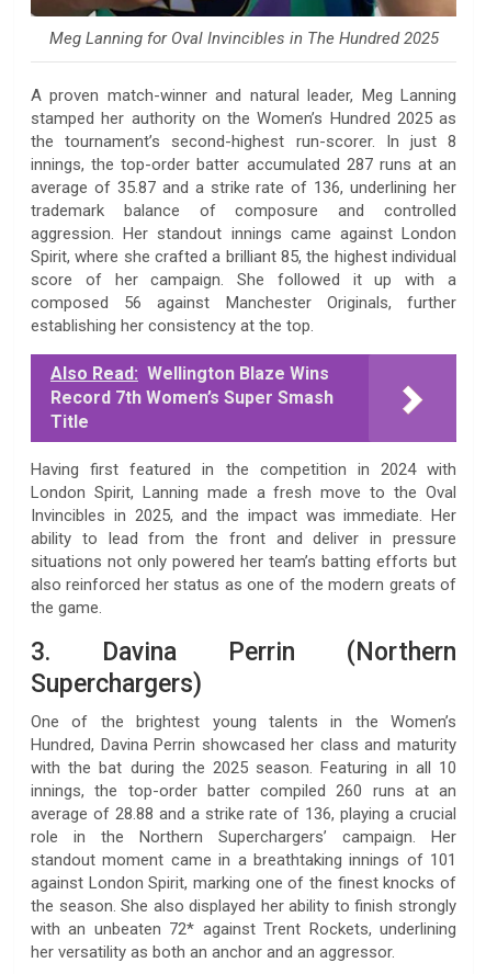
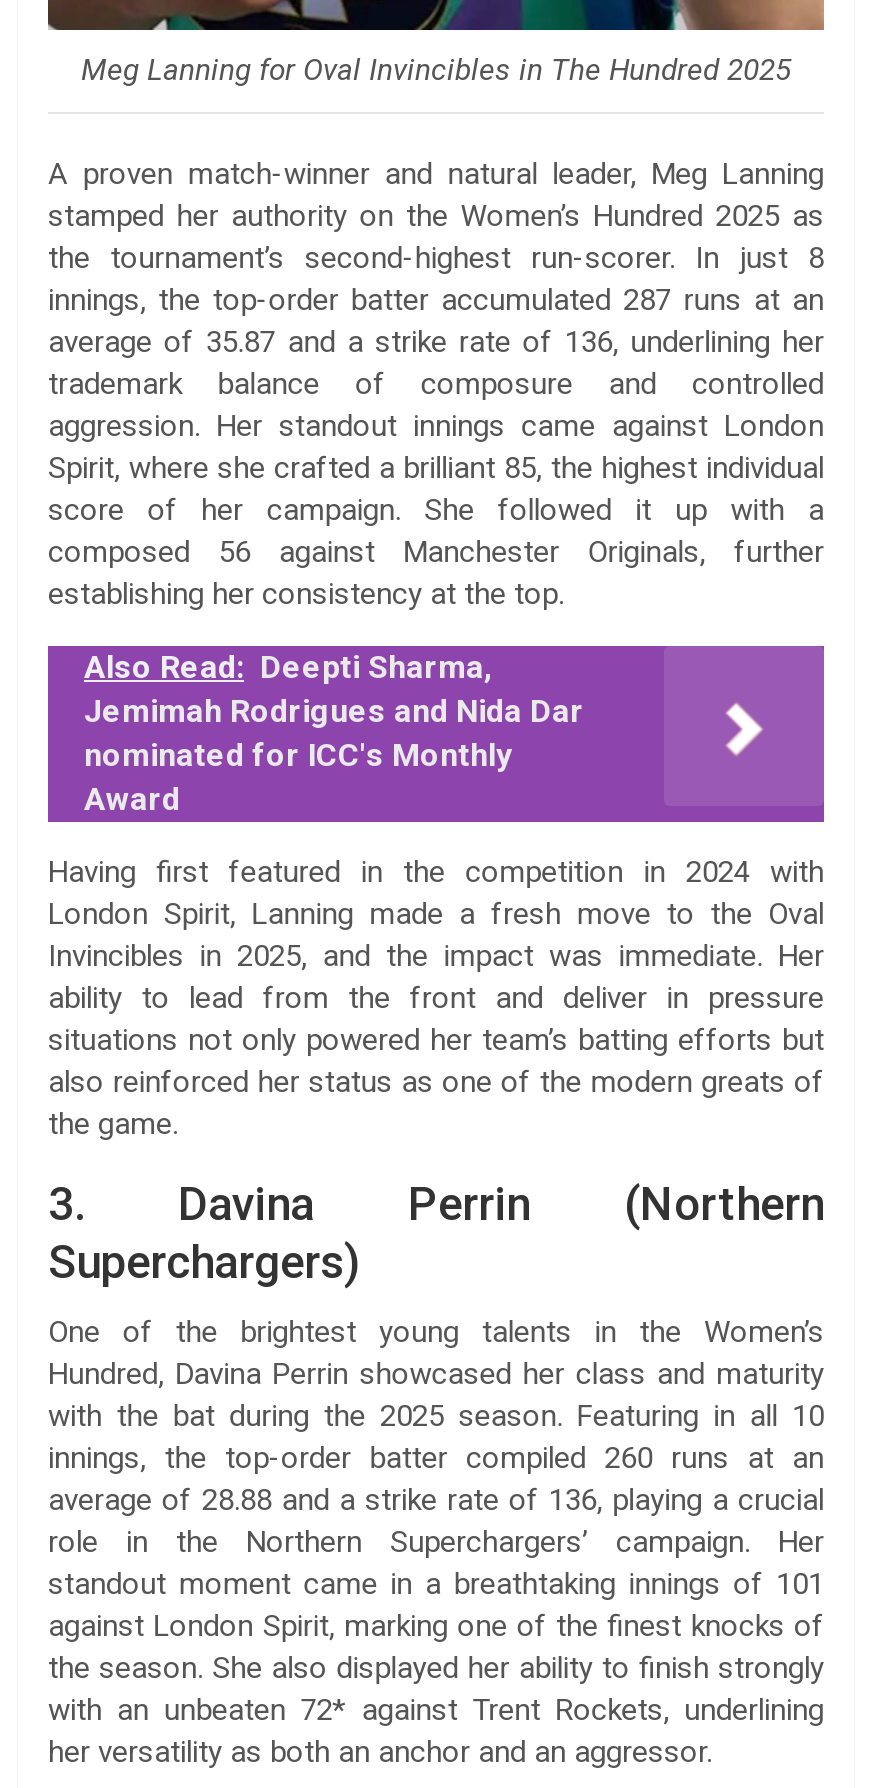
[50,363,334,432] Also Read: Wellington Blaze Wins | Record 7th Women’s Super Smash | Title -> [84,648,584,818] Also Read: Deepti Sharma, | Jemimah Rodrigues and Nida Dar | nominated for ICC's Monthly | Award

